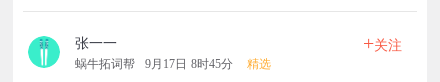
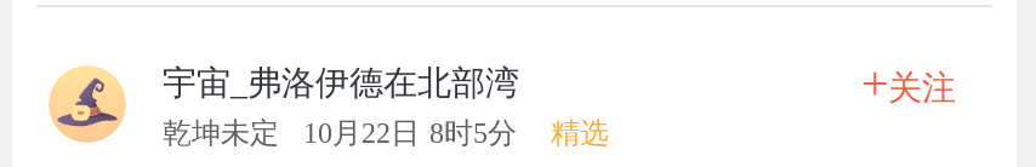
[27,35,233,71] [image] | 张一一 | 蜗牛拓词帮 | 9月17日 8时45分 -> [46,63,519,150] [image] | 宇宙_弗洛伊德在北部湾 | 乾坤未定 | 10月22日 8时5分

